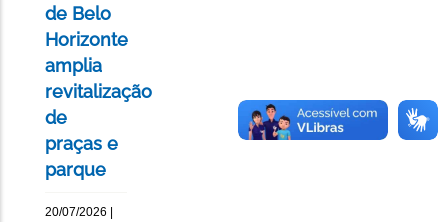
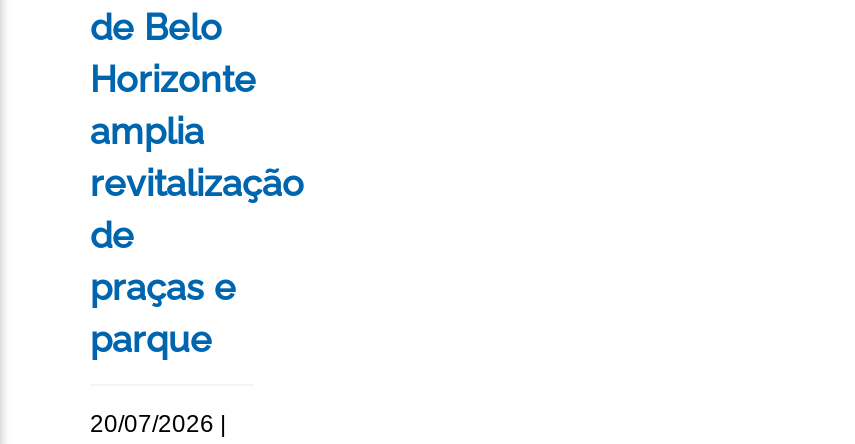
[237,99,389,141] [image] -> none
[397,99,439,141] [image] -> none

